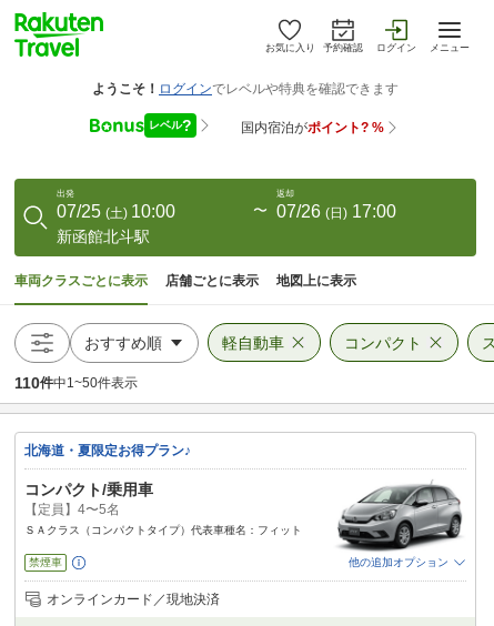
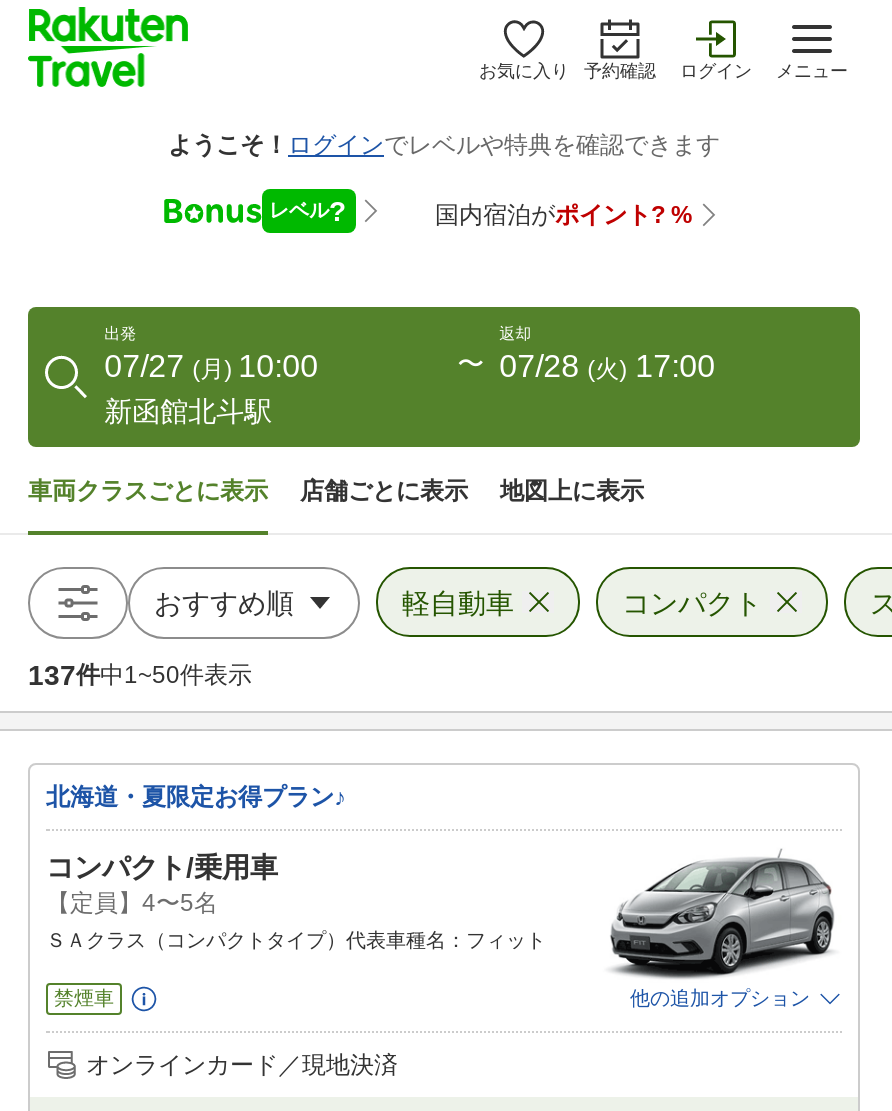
[57,202,176,221] 07/25 (土) 10:00 -> [104,349,318,383] 07/27 (月) 10:00
[276,202,396,221] 07/26 (日) 17:00 -> [499,349,715,383] 07/28 (火) 17:00
[14,374,138,392] 110件中1~50件表示 -> [28,659,252,691] 137件中1~50件表示

